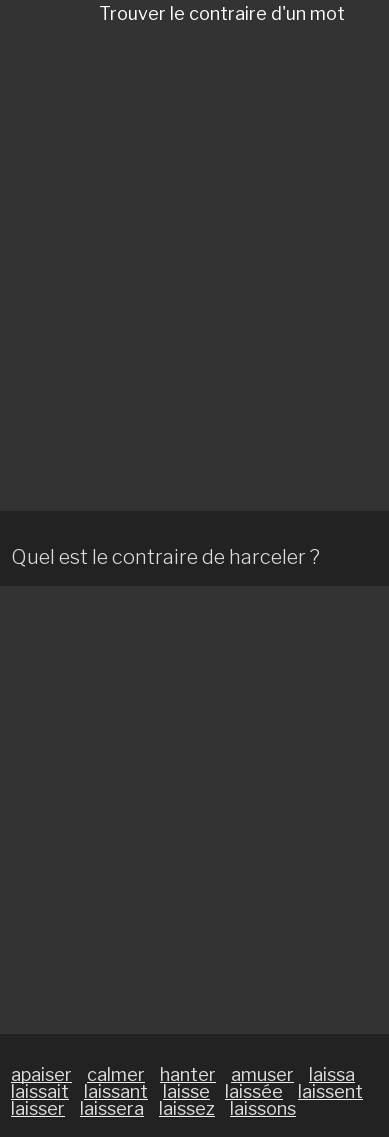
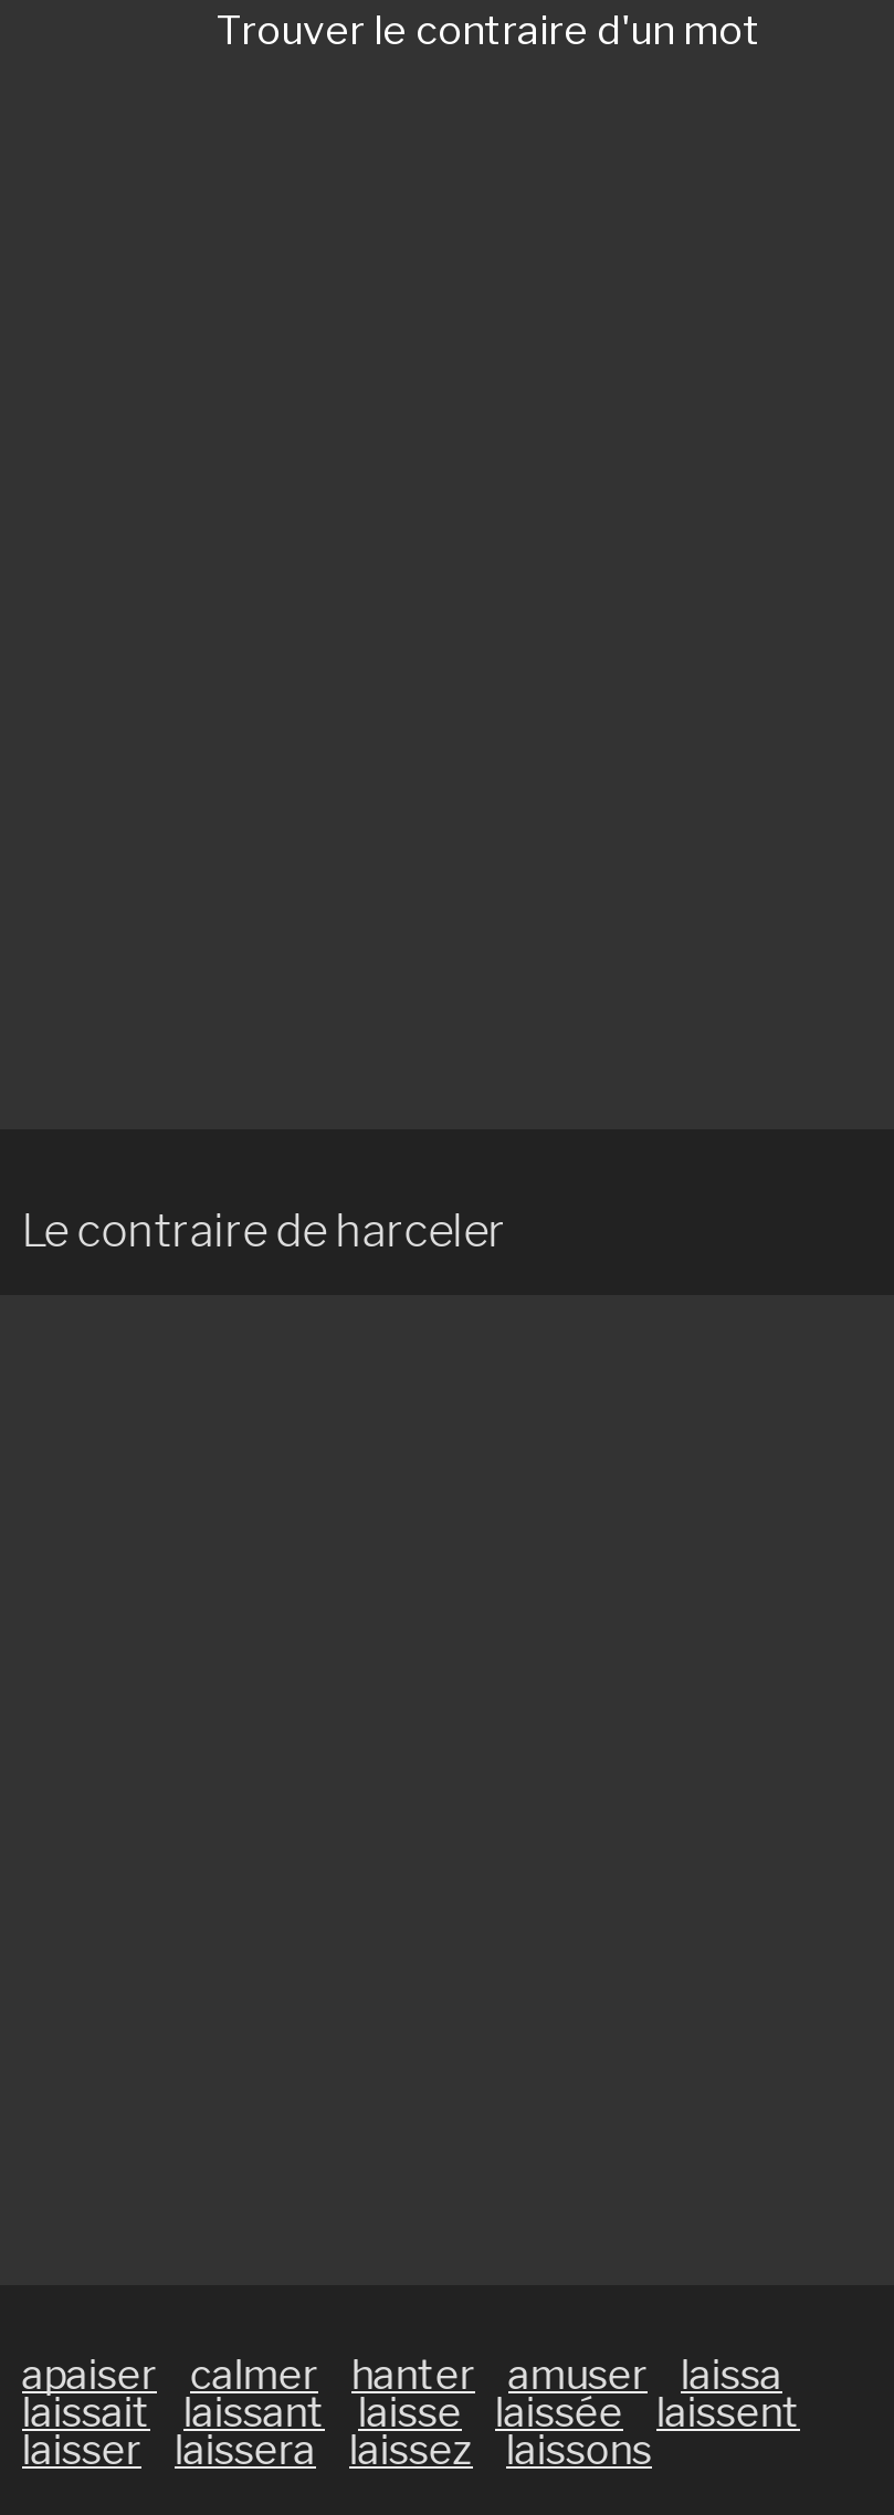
[11,545,320,569] Quel est le contraire de harceler ? -> [22,1204,506,1257] Le contraire de harceler

